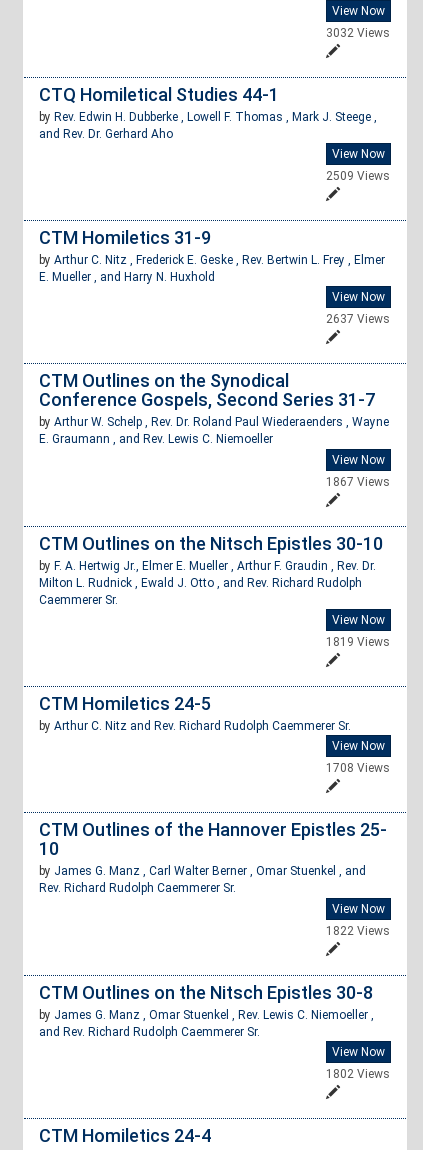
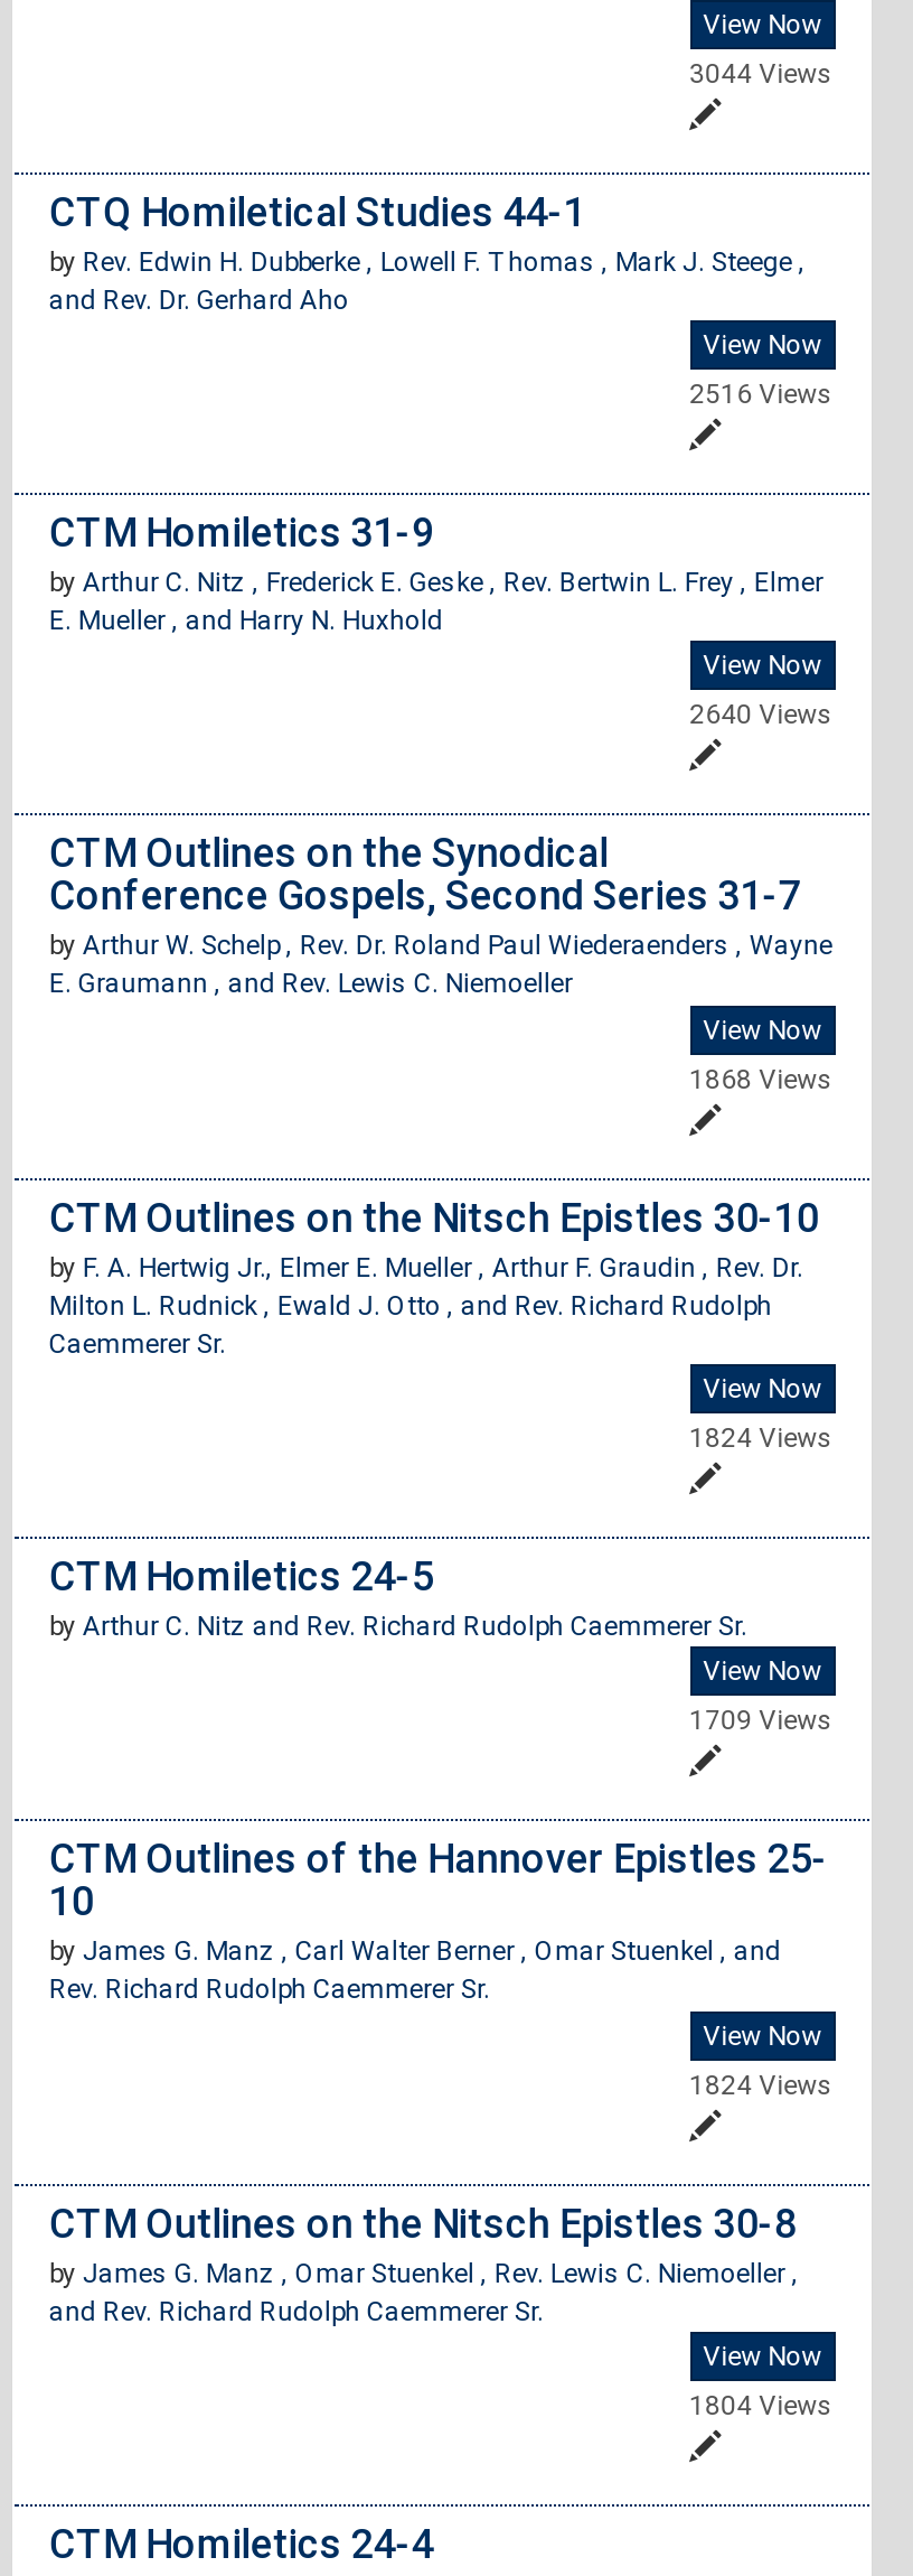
[326,26,390,40] 3032 Views -> [689,58,833,89] 3044 Views
[326,169,390,183] 2509 Views -> [689,379,833,410] 2516 Views
[326,312,390,326] 2637 Views -> [689,700,833,731] 2640 Views
[326,475,390,489] 1867 Views -> [689,1063,833,1095] 1868 Views
[326,635,390,649] 1819 Views -> [689,1422,833,1454] 1824 Views
[326,761,390,775] 1708 Views -> [689,1705,833,1737] 1709 Views
[326,924,390,938] 1822 Views -> [689,2069,833,2100] 1824 Views
[326,1067,390,1081] 1802 Views -> [689,2390,833,2421] 1804 Views

